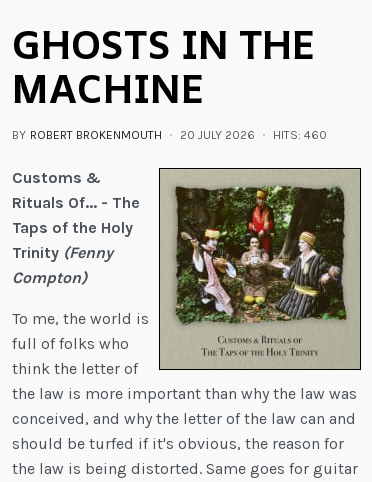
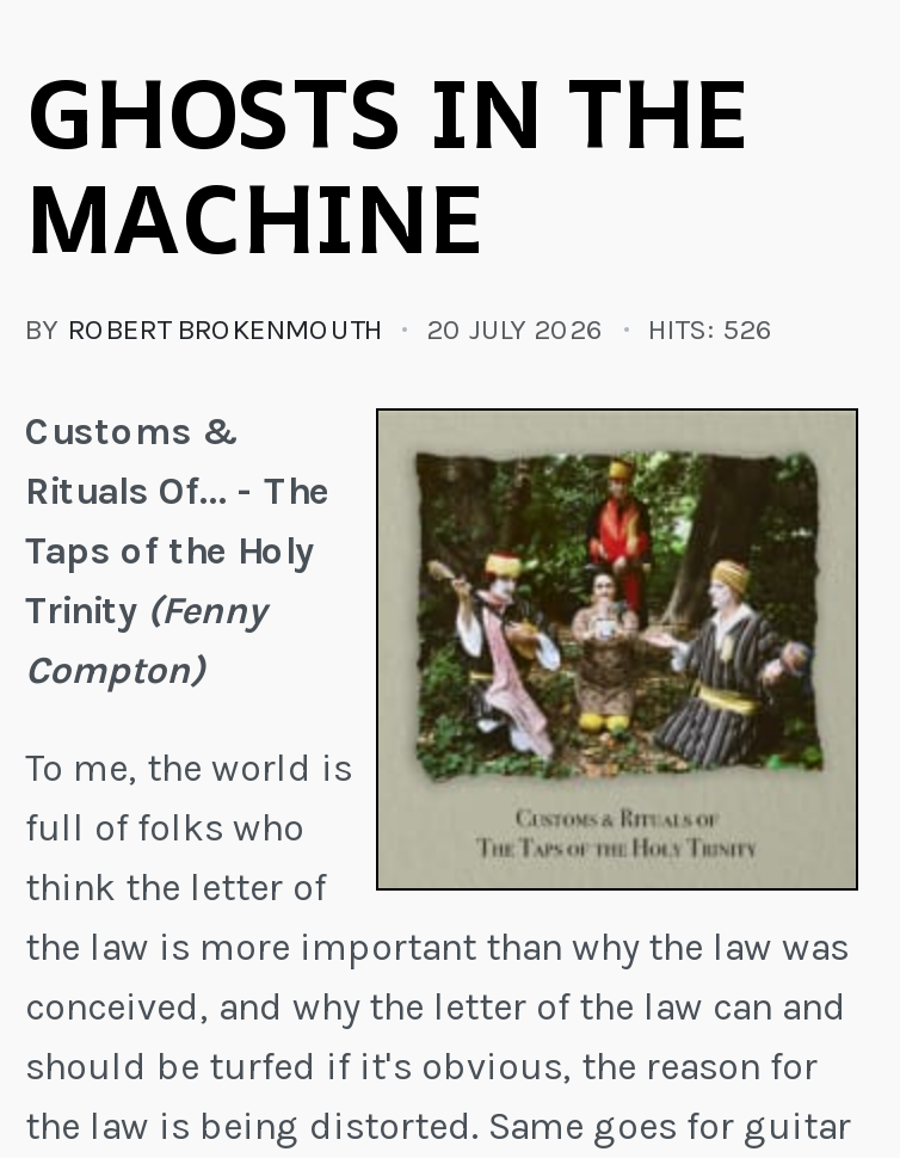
[12,128,327,142] BY ROBERT BROKENMOUTH 20 JULY 2026 HITS: 460 -> [25,313,775,346] BY ROBERT BROKENMOUTH 20 JULY 2026 HITS: 526

